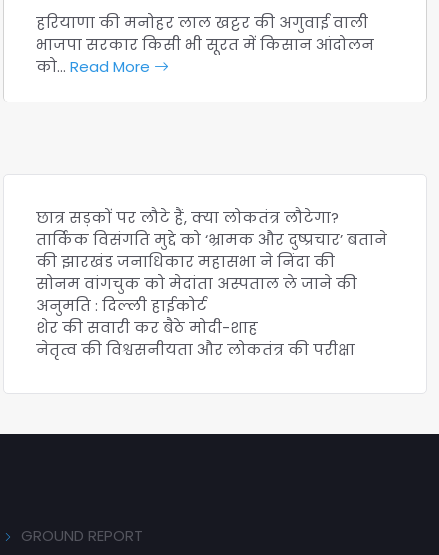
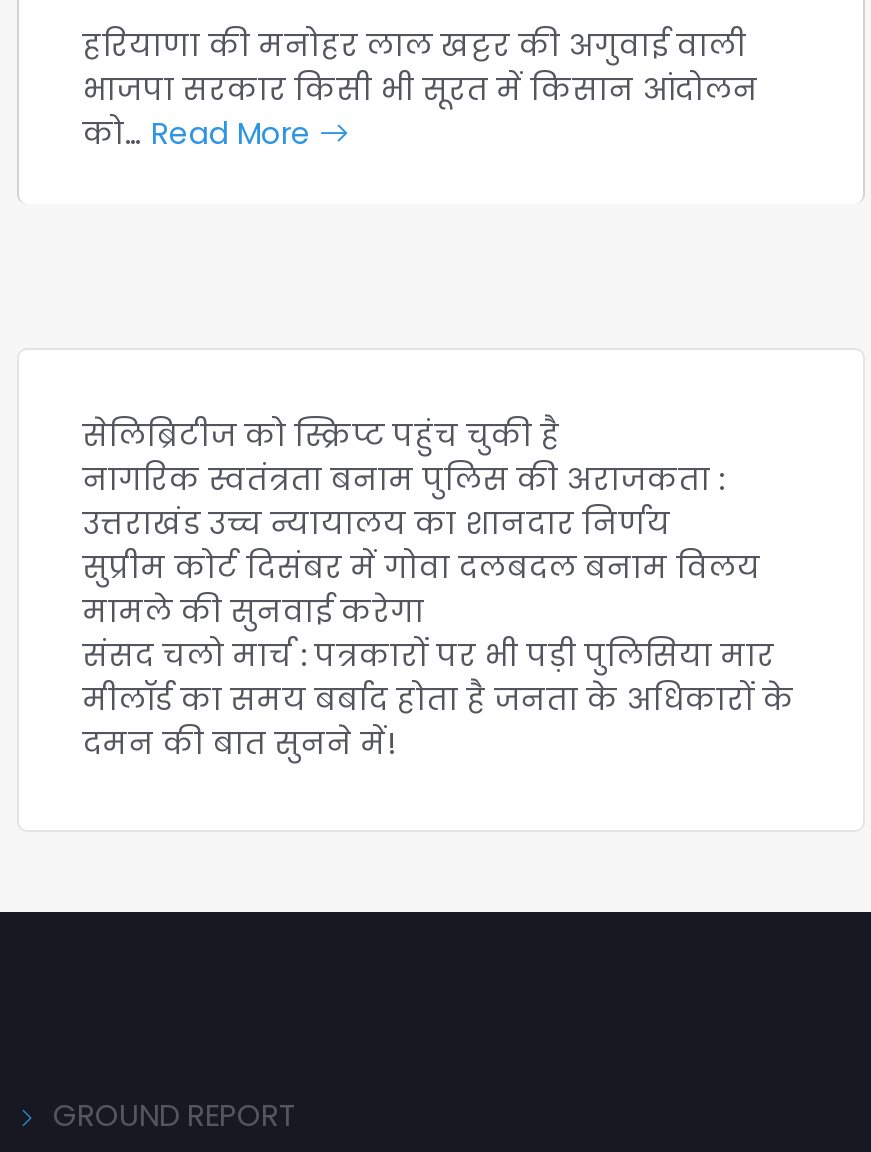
[36,207,387,360] छात्र सड़कों पर लौटे हैं, क्या लोकतंत्र लौटेगा? | तार्किक विसंगति मुद्दे को ‘भ्रामक और दुष्प्रचार’ बताने | की झारखंड जनाधिकार महासभा ने निंदा की | सोनम वांगचुक को मेदांता अस्पताल ले जाने की | अनुमति : दिल्ली हाईकोर्ट | शेर की सवारी कर बैठे मोदी-शाह | नेतृत्व की विश्वसनीयता और लोकतंत्र की परीक्षा -> [83,414,795,764] सेलिब्रिटीज को स्क्रिप्ट पहुंच चुकी है | नागरिक स्वतंत्रता बनाम पुलिस की अराजकता : | उत्तराखंड उच्च न्यायालय का शानदार निर्णय | सुप्रीम कोर्ट दिसंबर में गोवा दलबदल बनाम विलय | मामले की सुनवाई करेगा | संसद चलो मार्च : पत्रकारों पर भी पड़ी पुलिसिया मार | मीलॉर्ड का समय बर्बाद होता है जनता के अधिकारों के | दमन की बात सुनने में!

